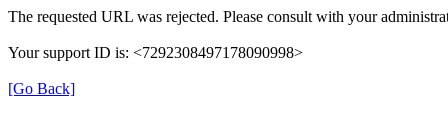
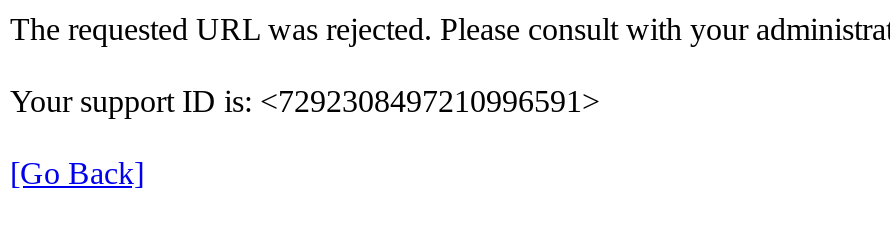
[8,44,303,61] Your support ID is: <7292308497178090998> -> [10,84,600,118] Your support ID is: <7292308497210996591>

